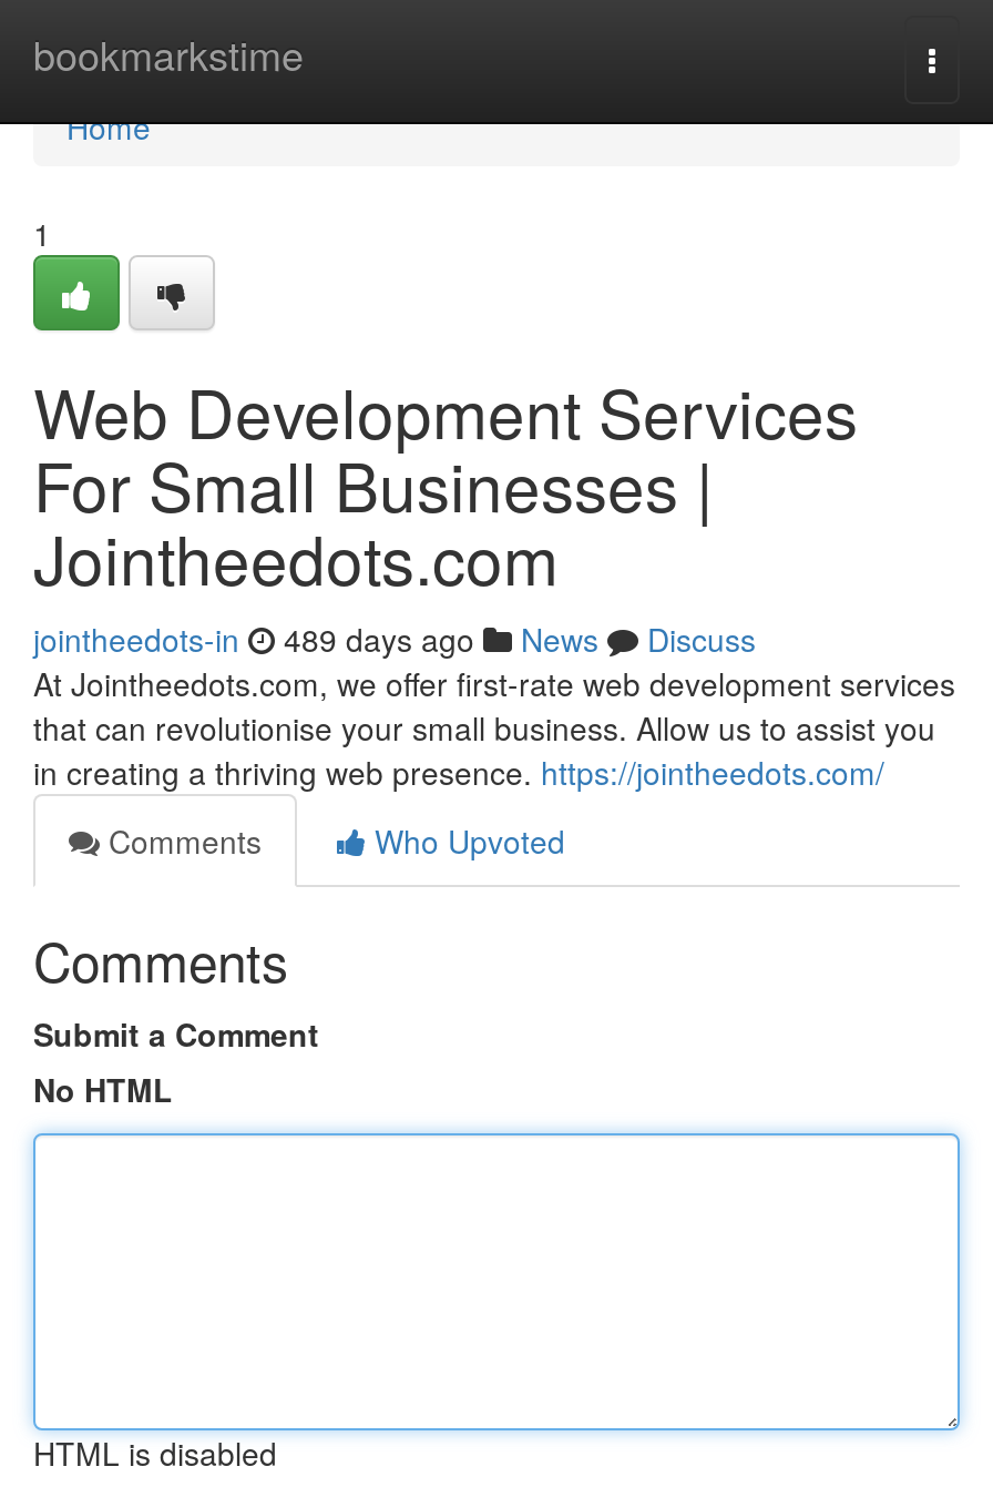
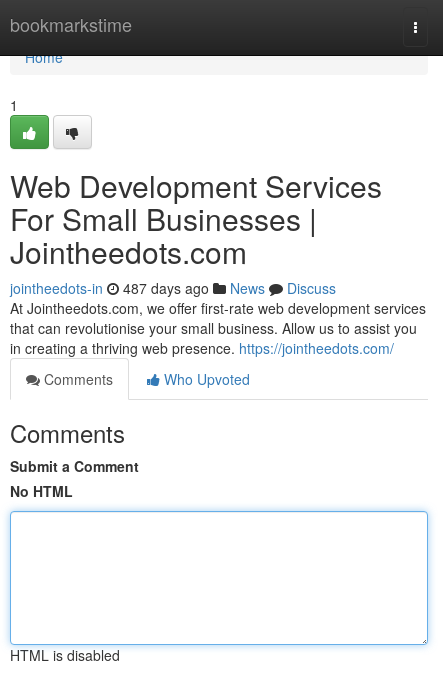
[33,617,756,661] jointheedots-in 489 days ago News Discuss -> [10,278,336,298] jointheedots-in 487 days ago News Discuss

